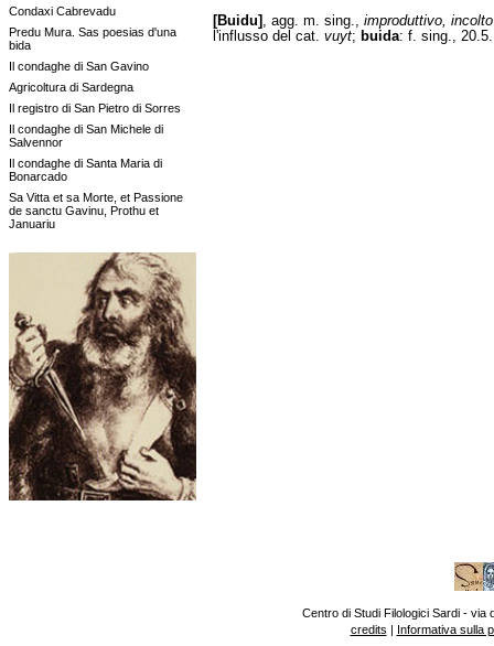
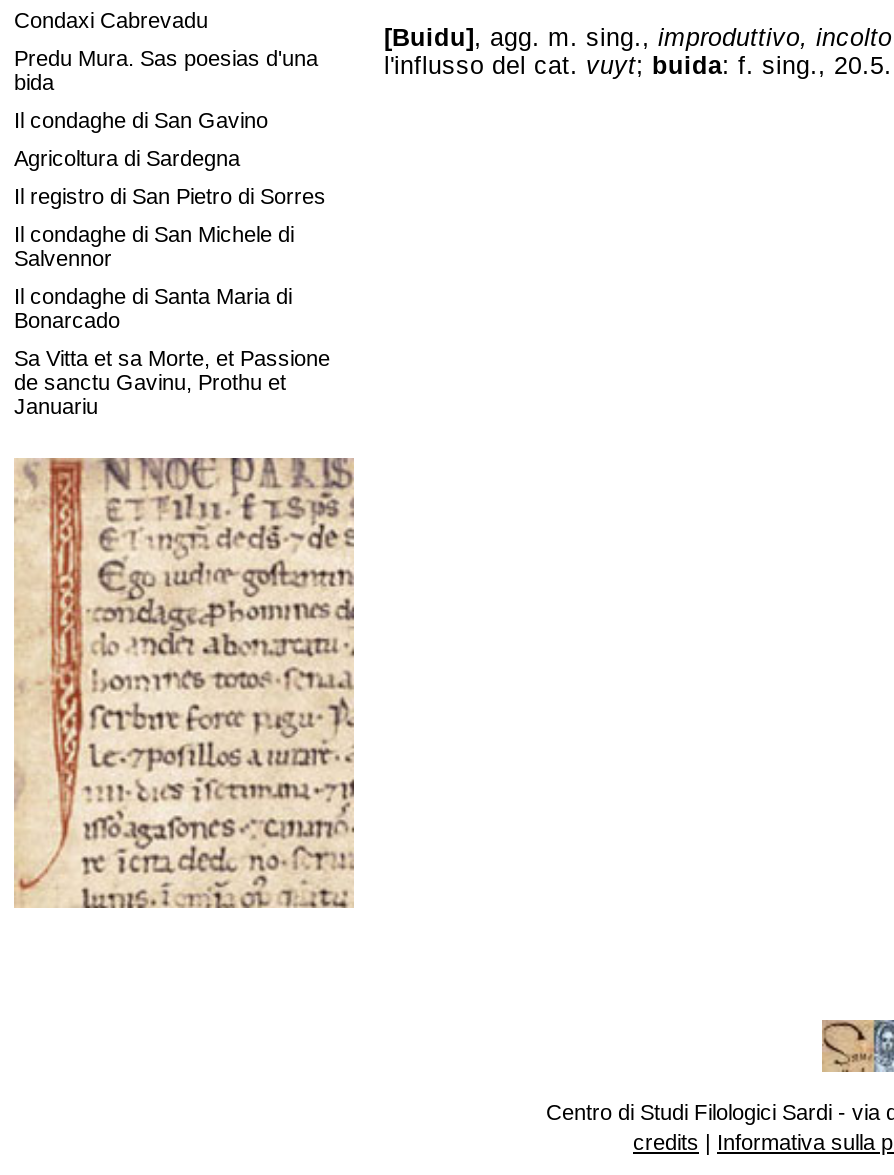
[8,252,197,502] [image] -> [12,456,356,910] [image]

